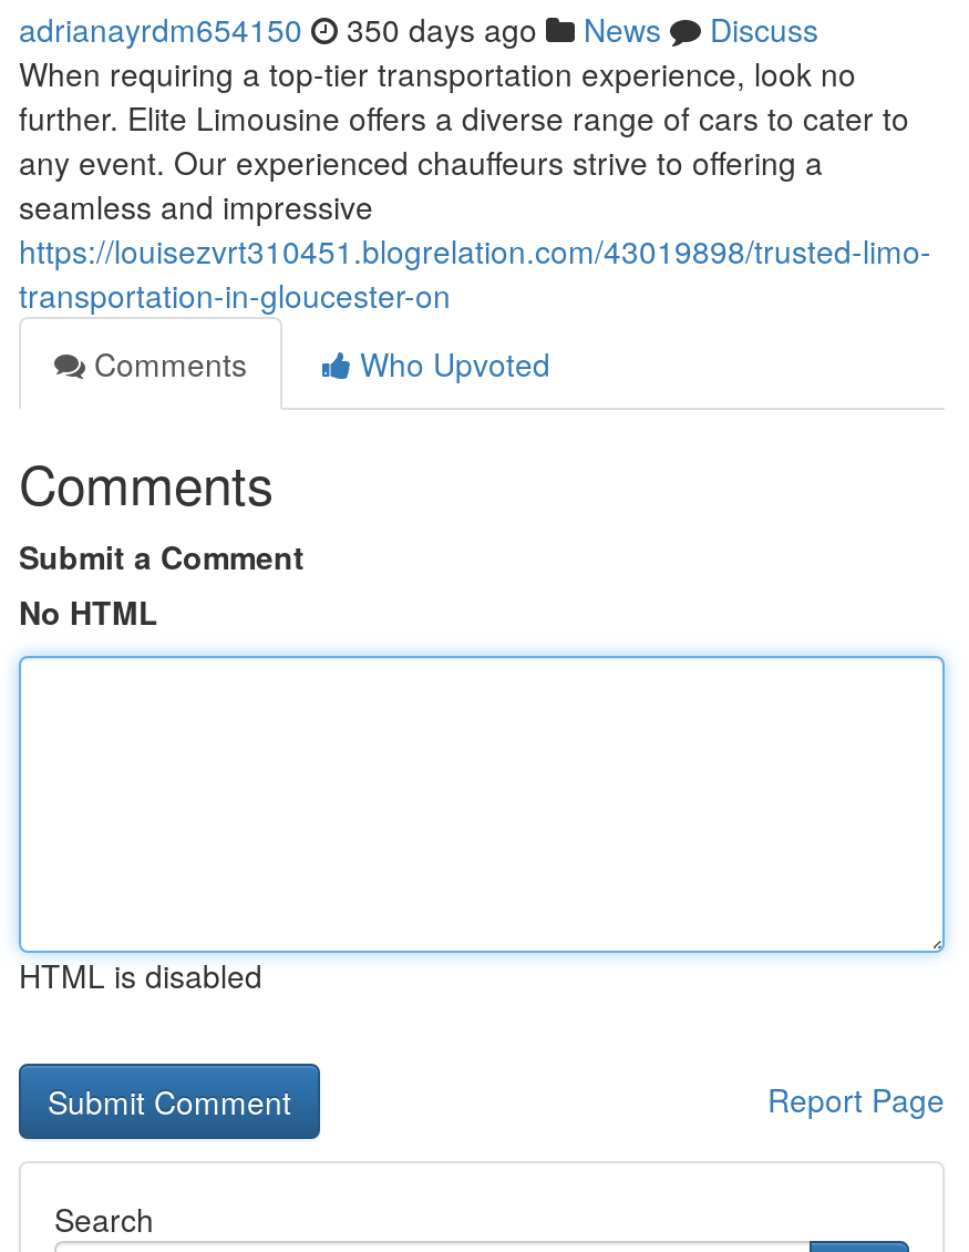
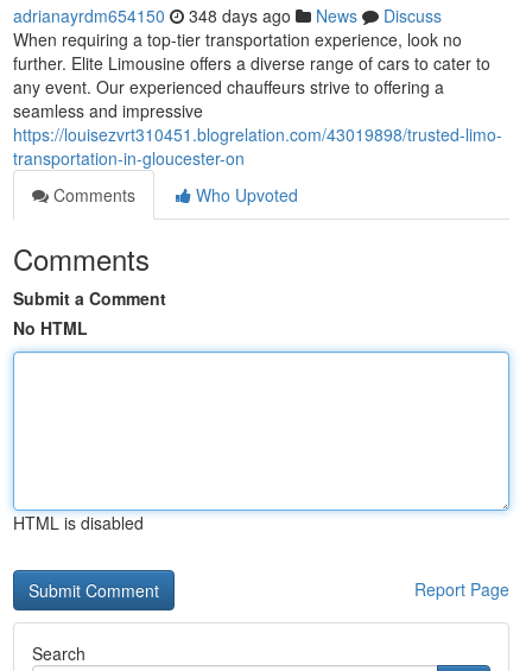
[19,7,818,51] adrianayrdm654150 350 days ago News Discuss -> [13,4,442,27] adrianayrdm654150 348 days ago News Discuss

